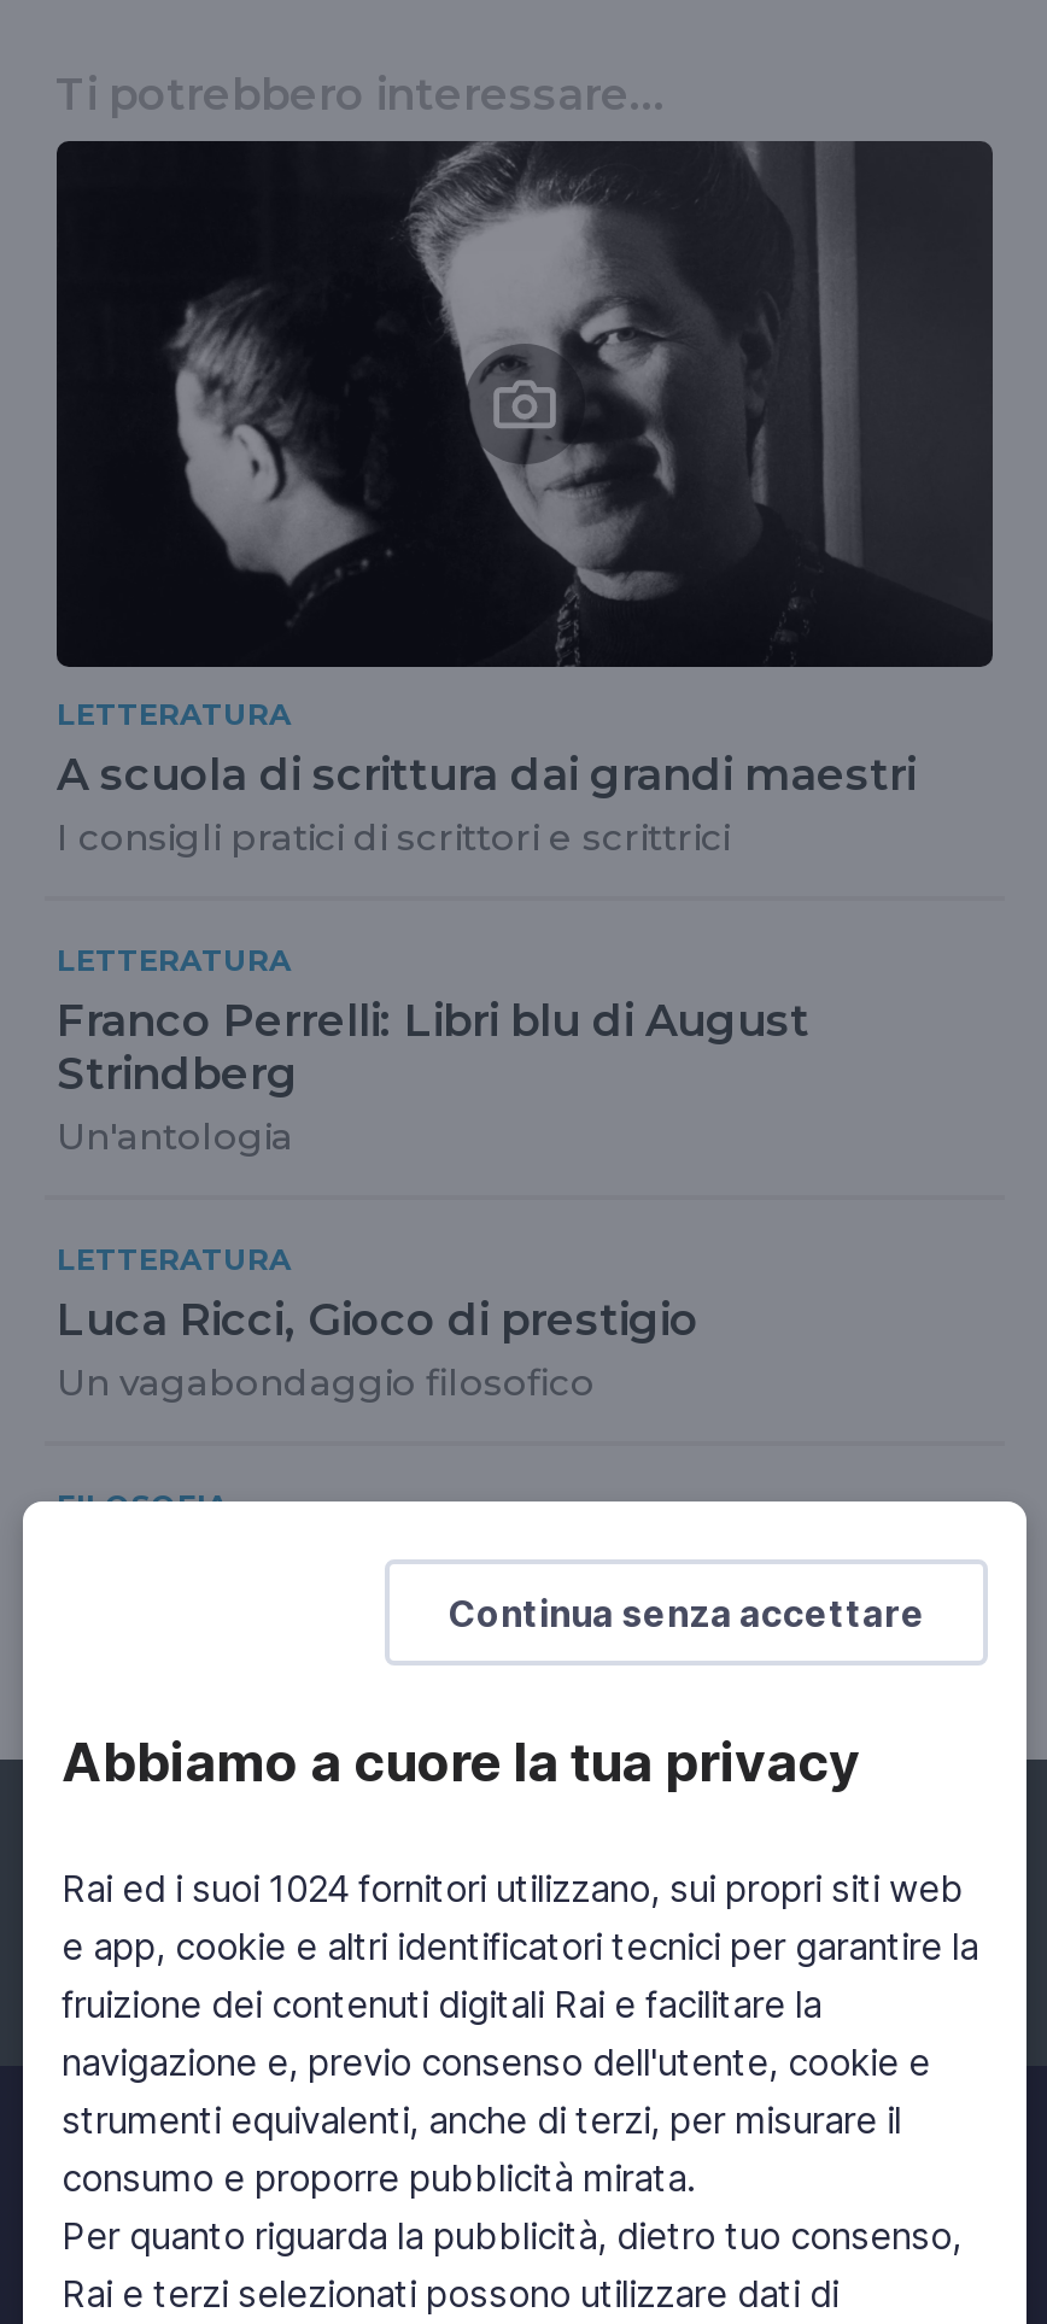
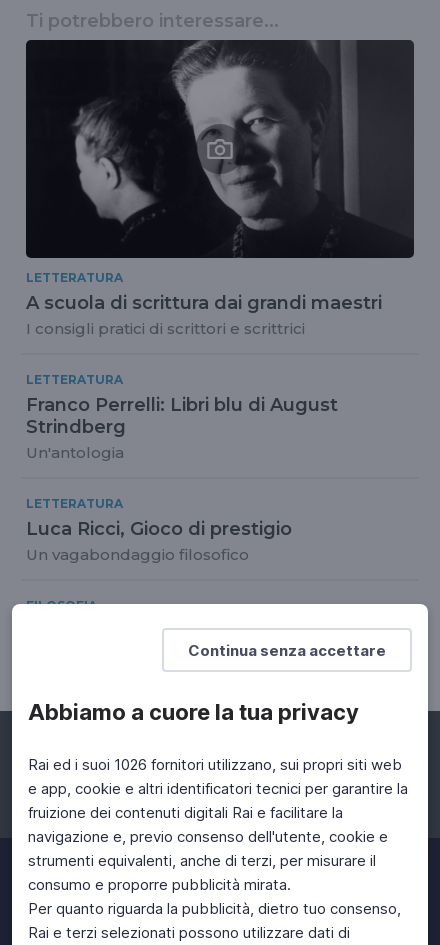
[62,1866,964,1912] Rai ed i suoi 1024 fornitori utilizzano, sui propri siti web -> [28,755,402,774] Rai ed i suoi 1026 fornitori utilizzano, sui propri siti web

